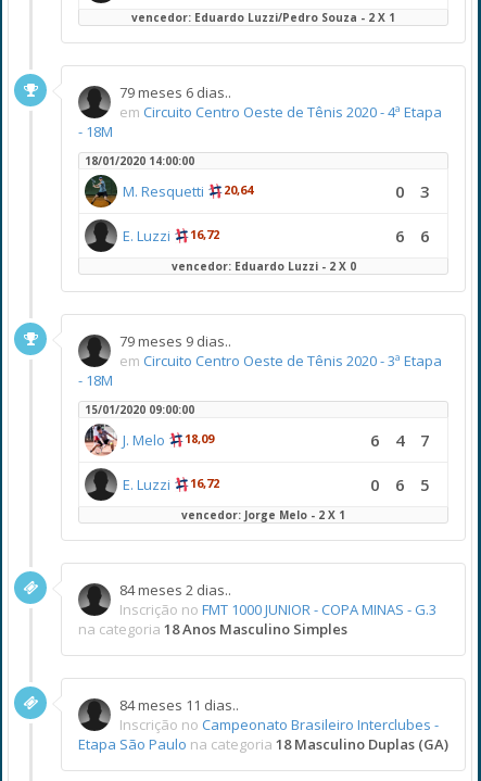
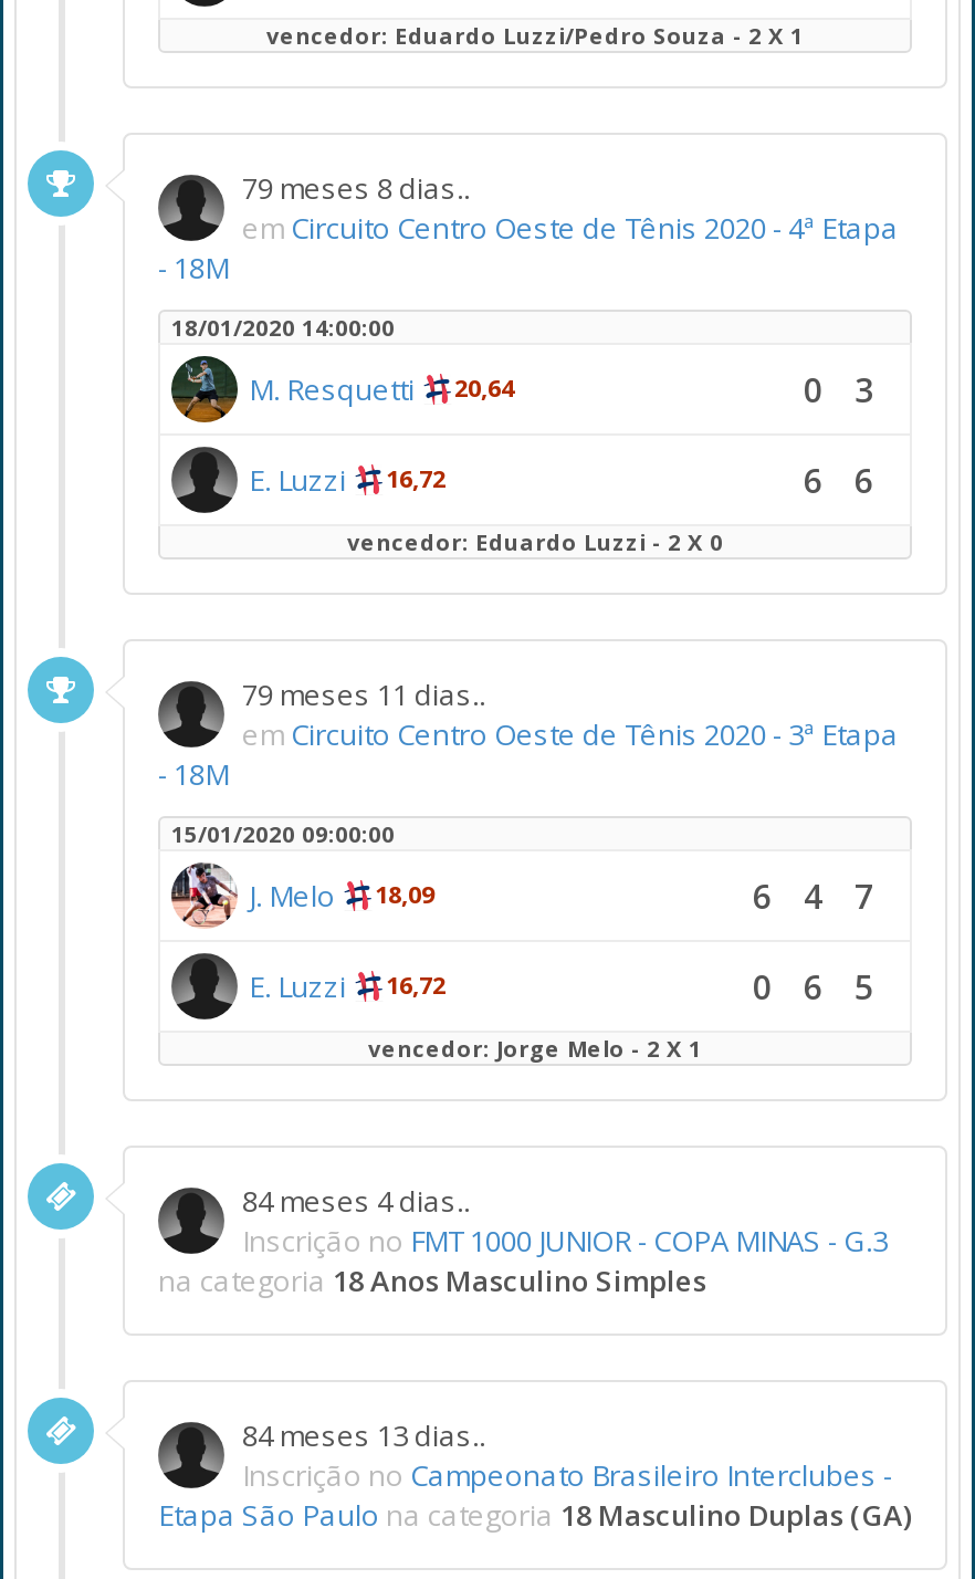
[119,83,231,102] 79 meses 6 dias.. -> [242,168,470,208] 79 meses 8 dias..
[119,331,231,351] 79 meses 9 dias.. -> [242,675,485,714] 79 meses 11 dias..
[119,580,231,600] 84 meses 2 dias.. -> [242,1181,470,1221] 84 meses 4 dias..
[119,695,239,715] 84 meses 11 dias.. -> [242,1415,485,1455] 84 meses 13 dias..

